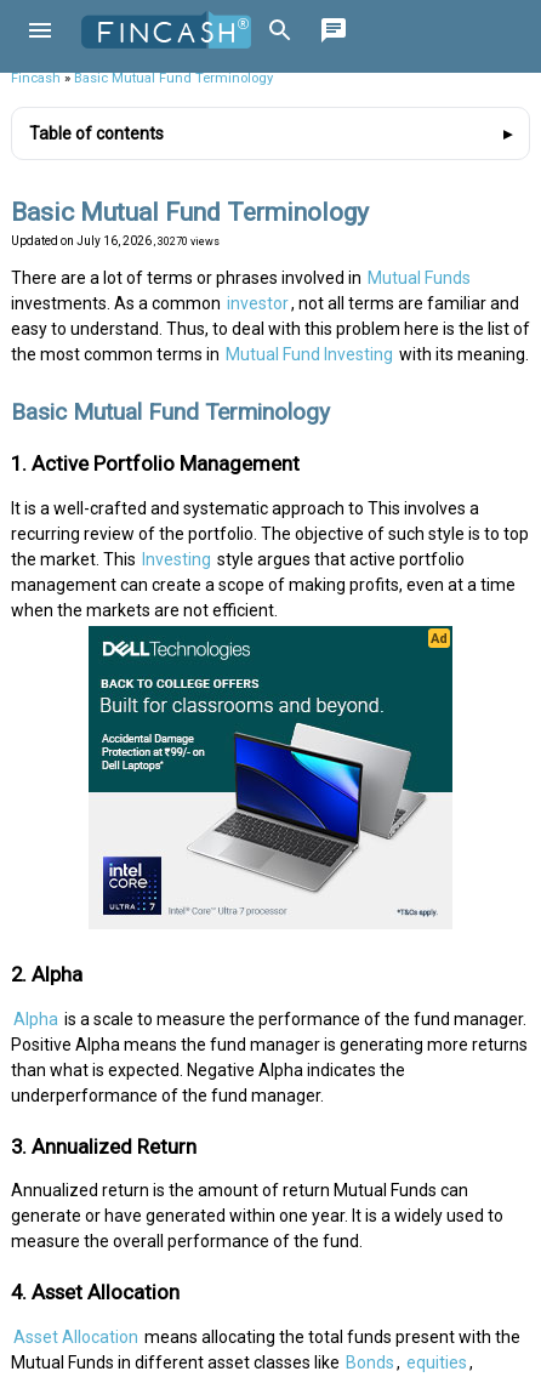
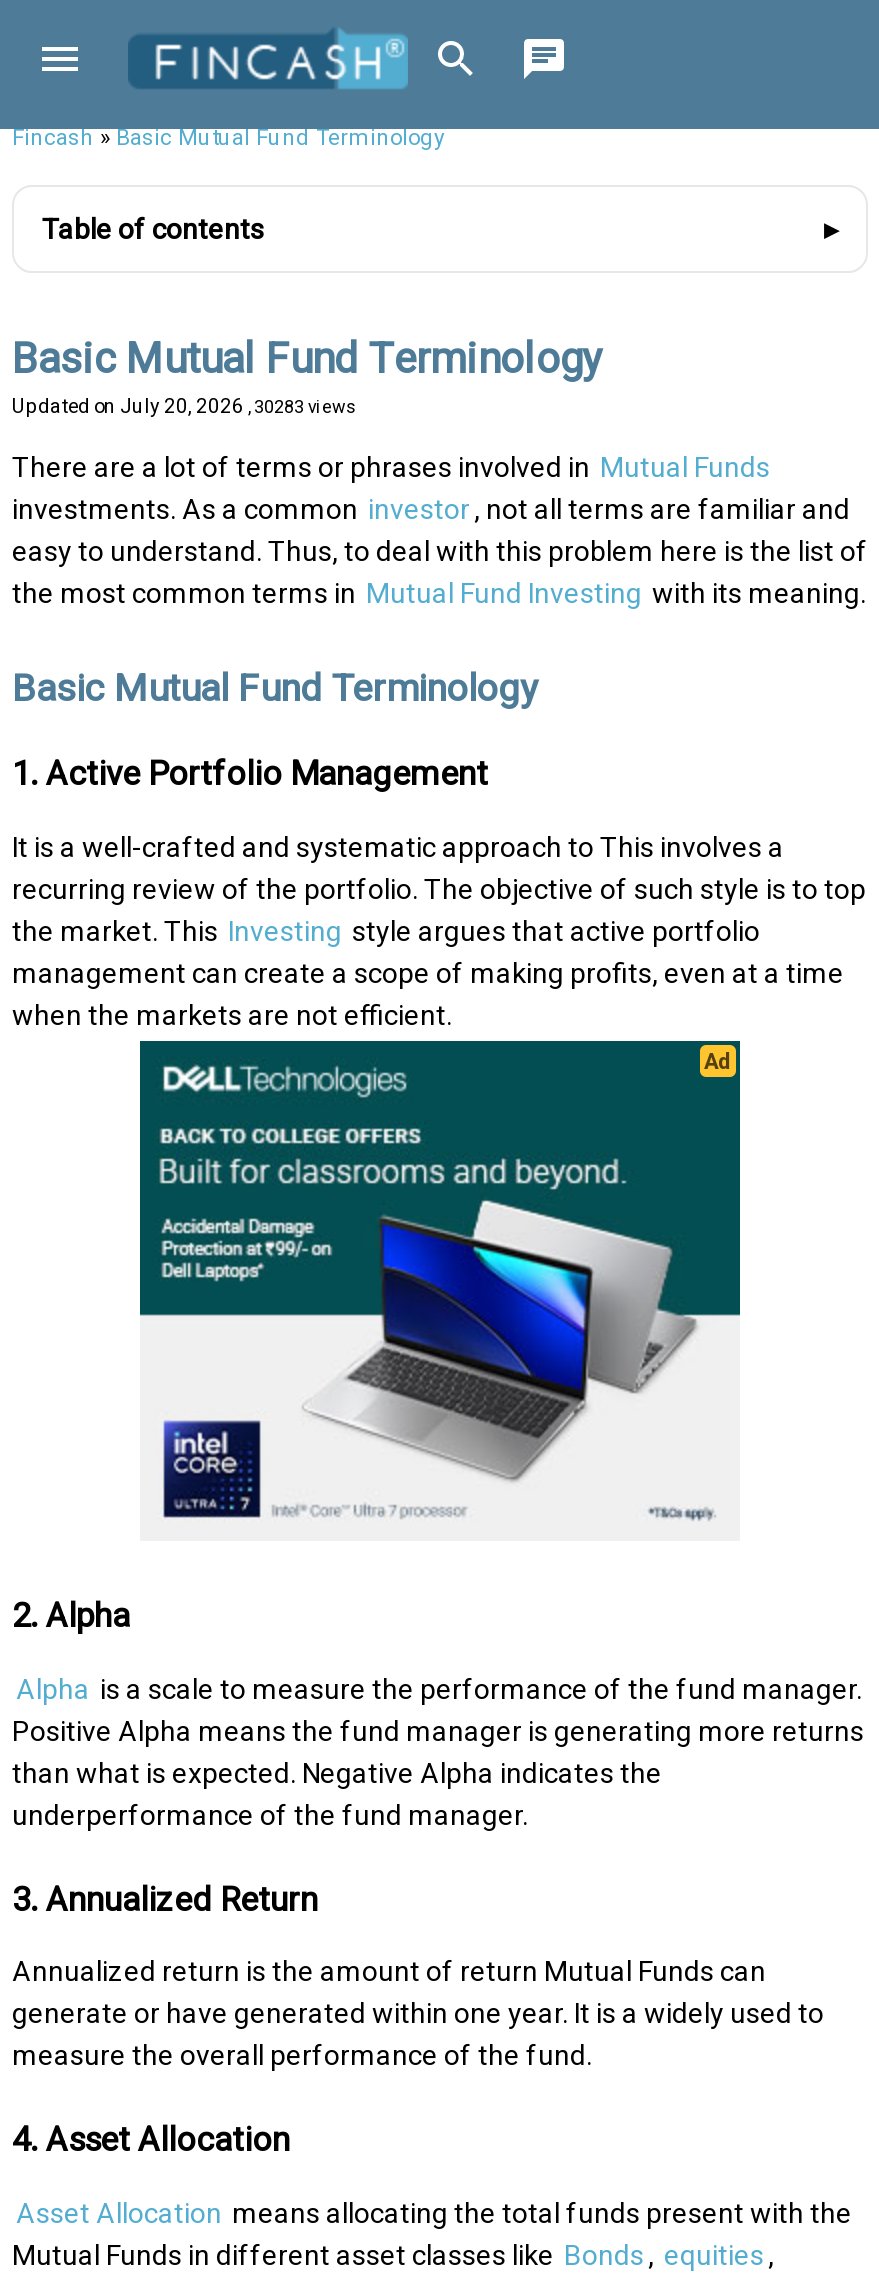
[11,235,220,248] Updated on July 16, 2026, 30270 views -> [12,396,356,418] Updated on July 20, 2026, 30283 views

